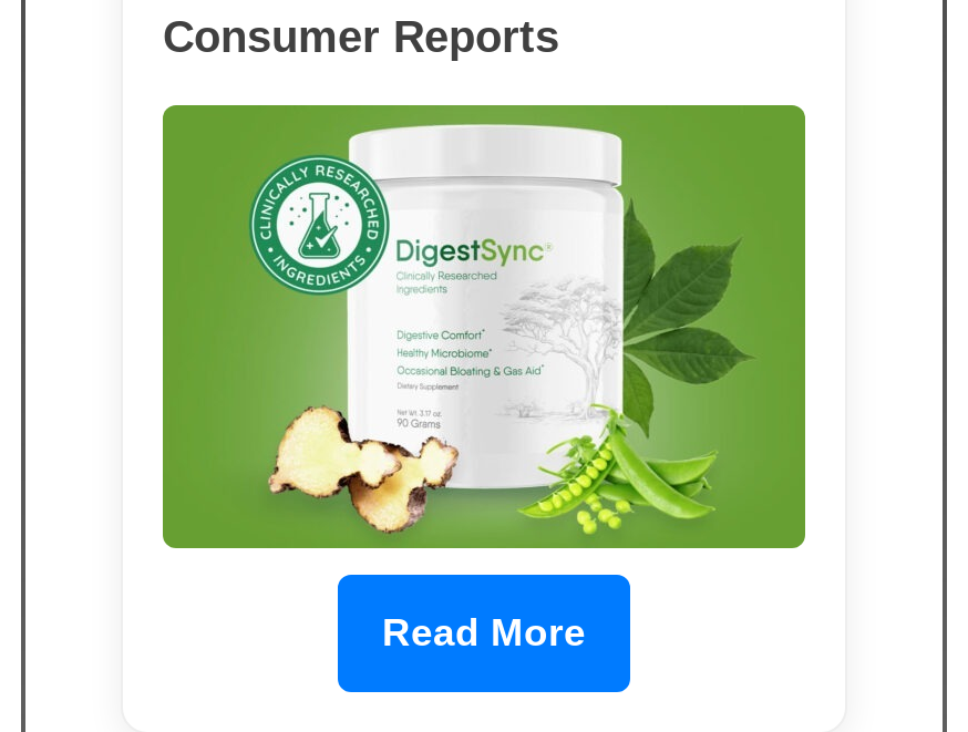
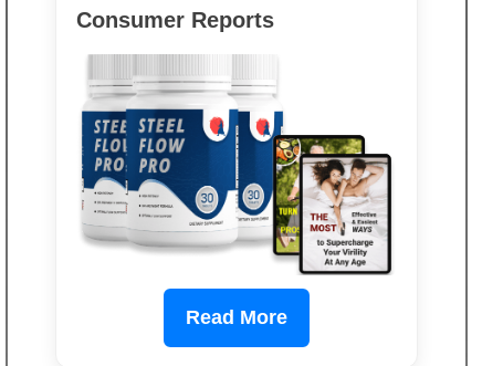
[161,103,807,550] [image] -> [76,53,397,275] [image]

